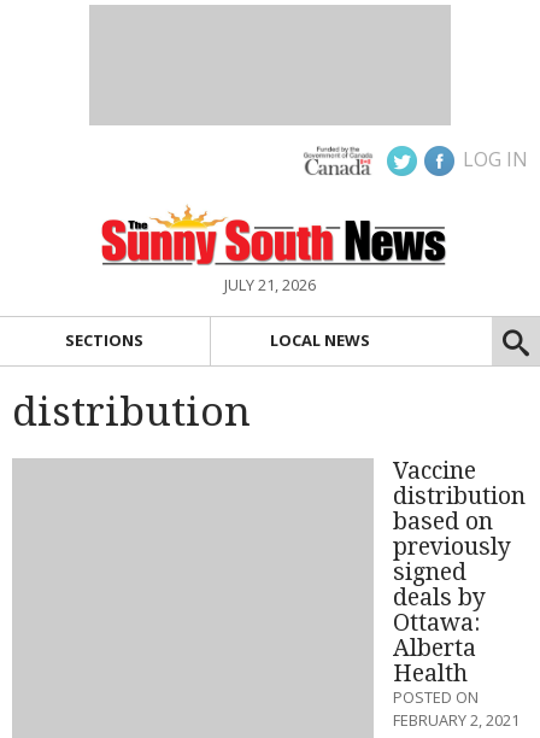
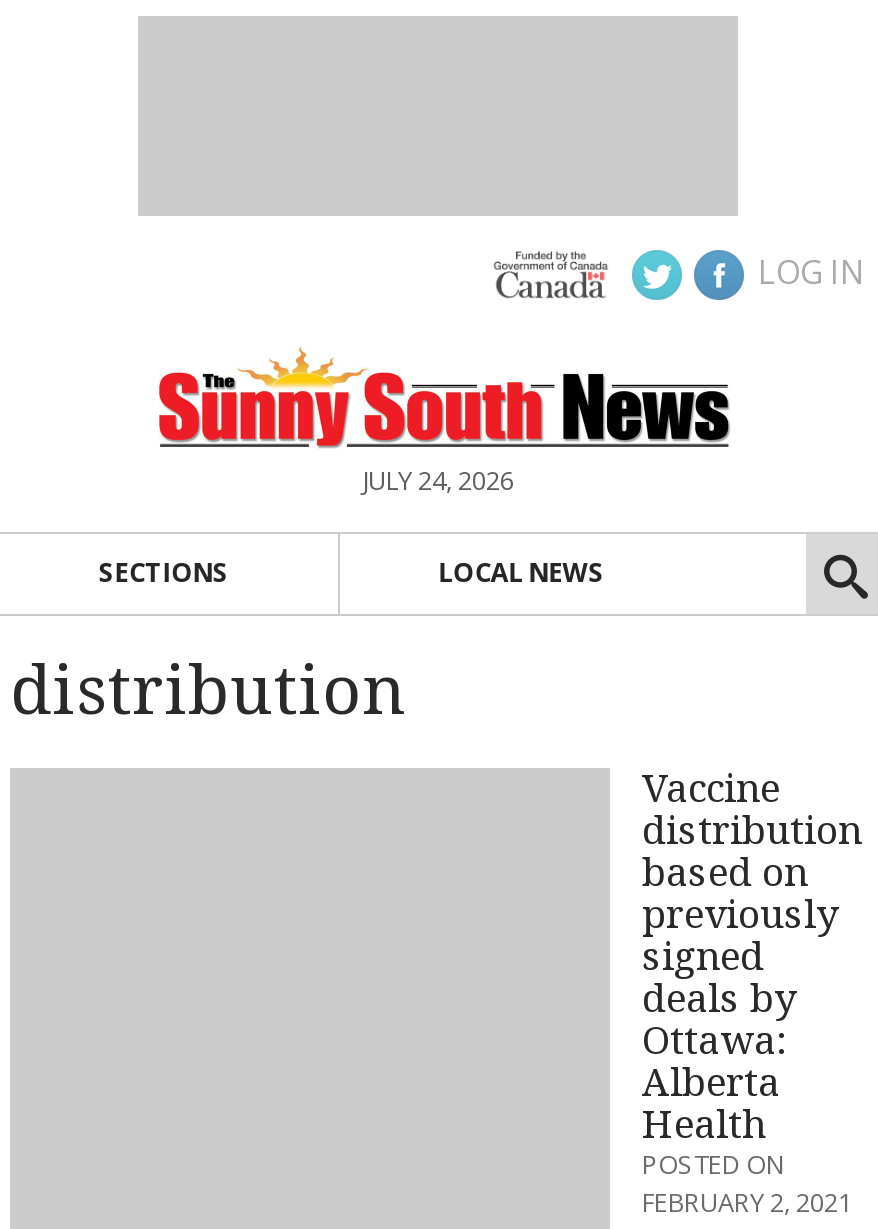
[224,274,316,295] JULY 21, 2026 -> [362,462,514,498] JULY 24, 2026

